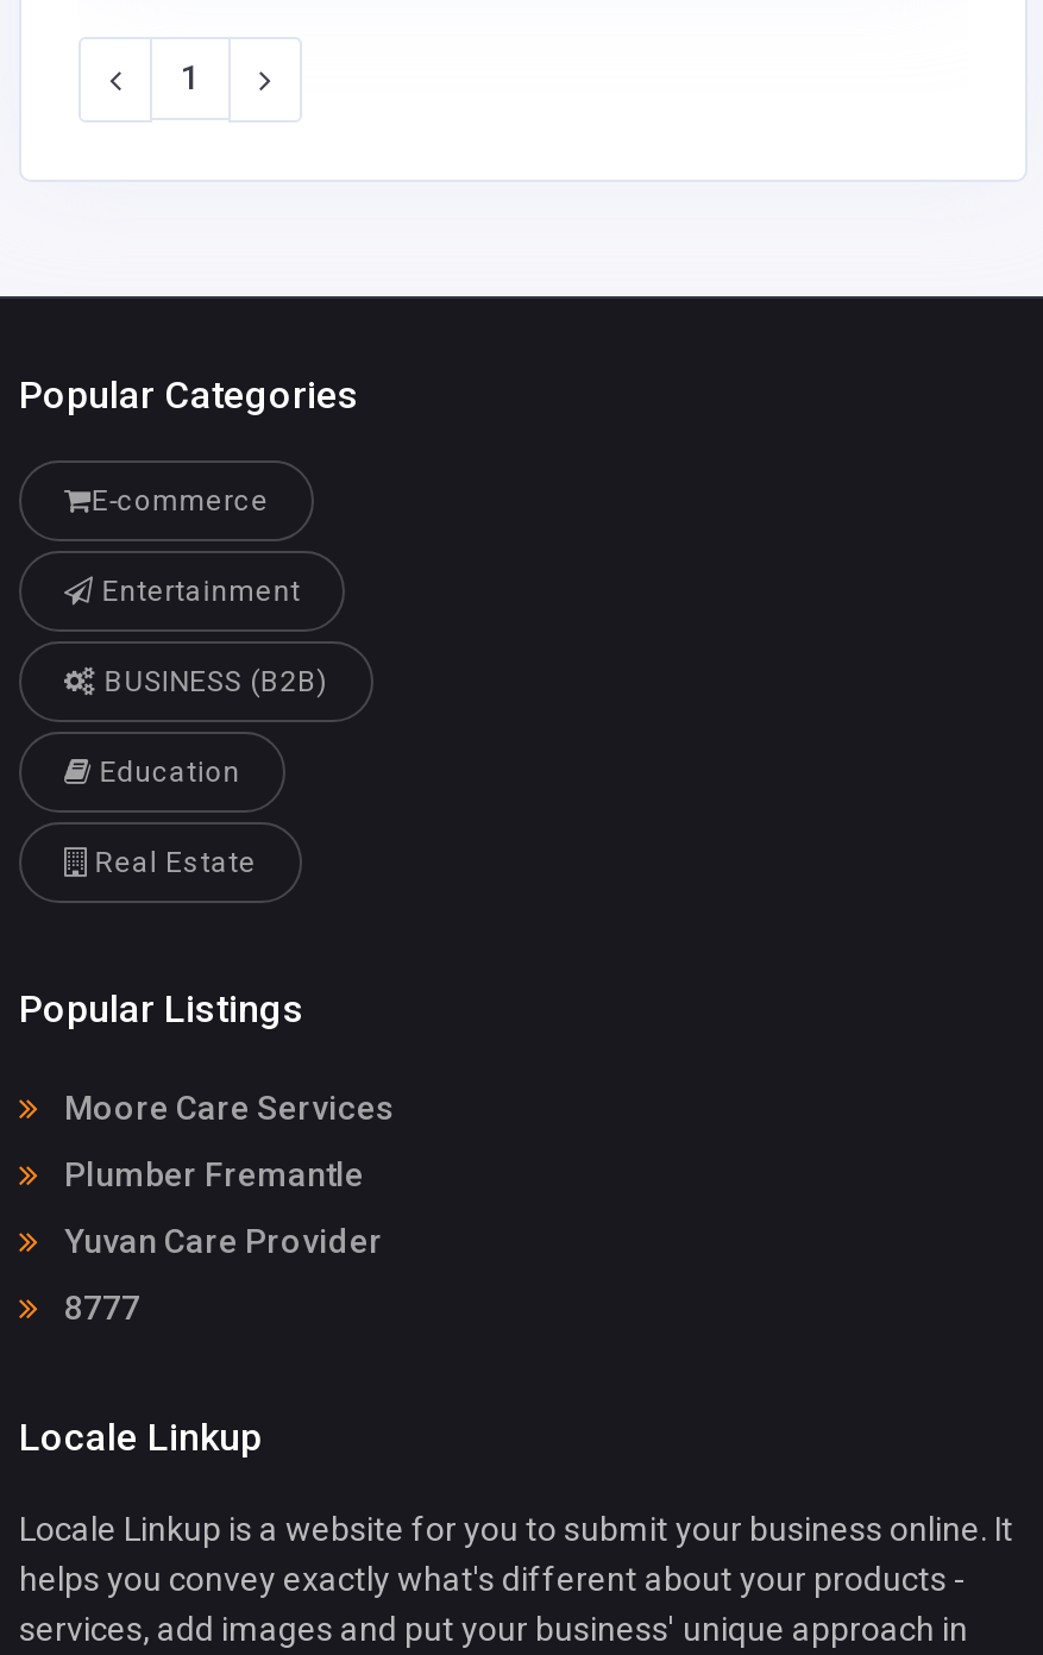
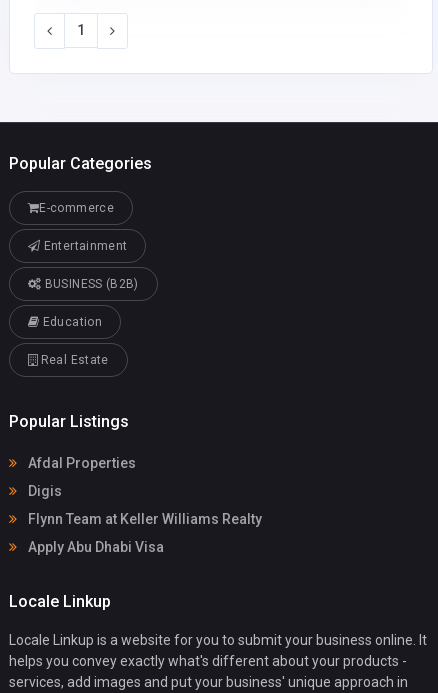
[57,1090,395,1128] Moore Care Services -> [25,455,136,471] Afdal Properties
[57,1156,364,1194] Plumber Fremantle -> [25,483,62,499] Digis
[57,1223,383,1261] Yuvan Care Provider -> [25,511,262,527] Flynn Team at Keller Williams Realty
[57,1289,140,1328] 8777 -> [25,539,164,555] Apply Abu Dhabi Visa

